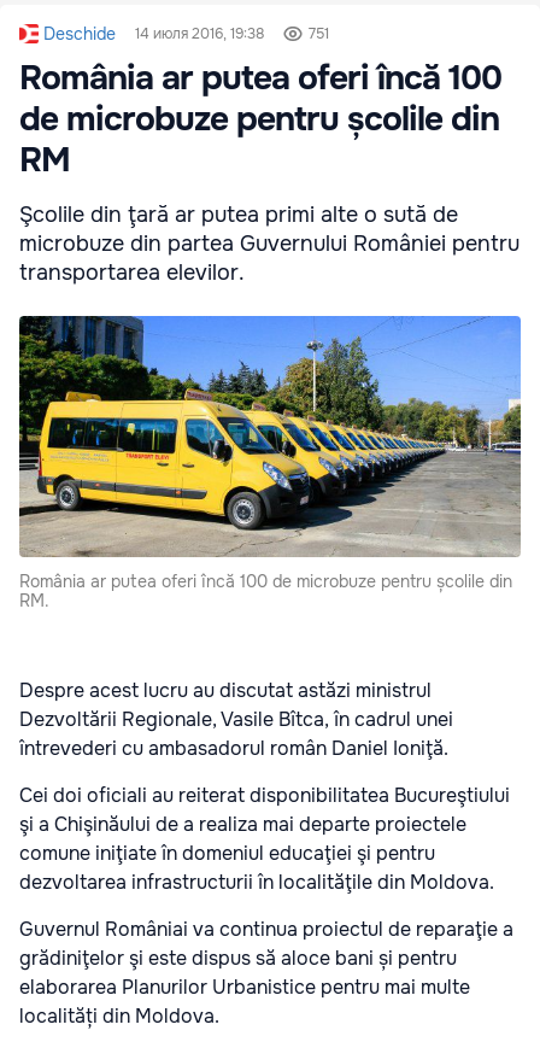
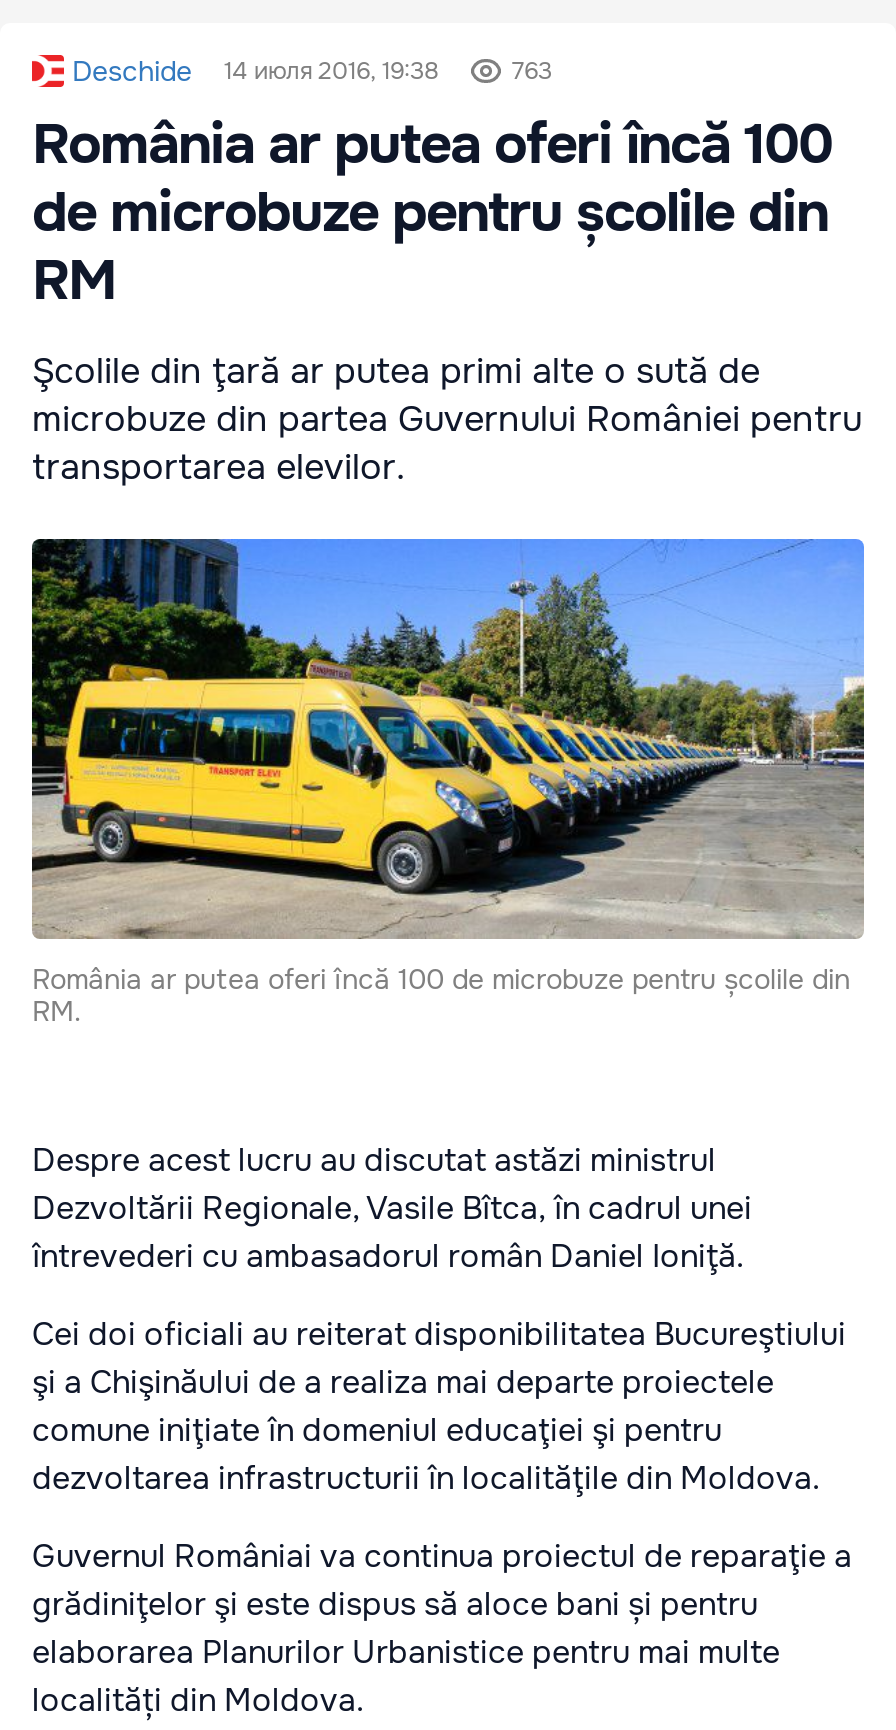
[309,25,329,44] 751 -> [512,56,552,88] 763

